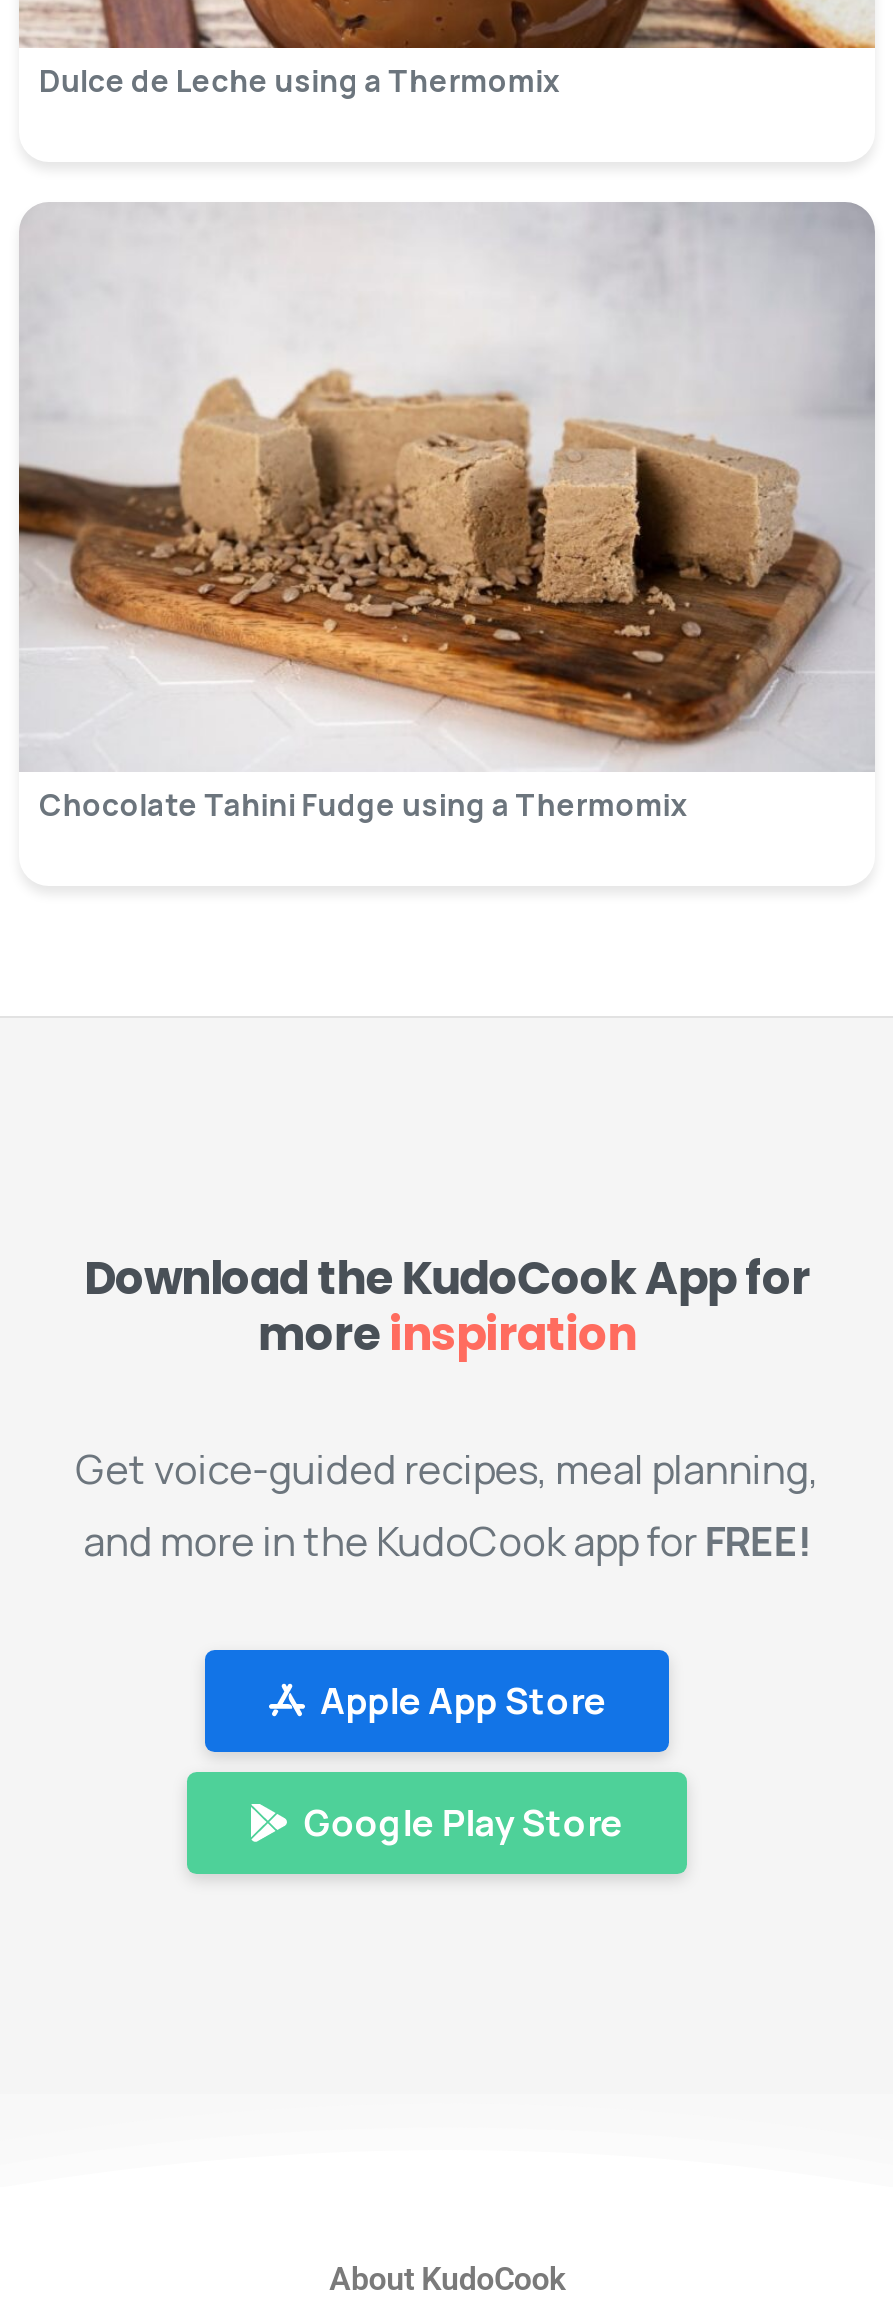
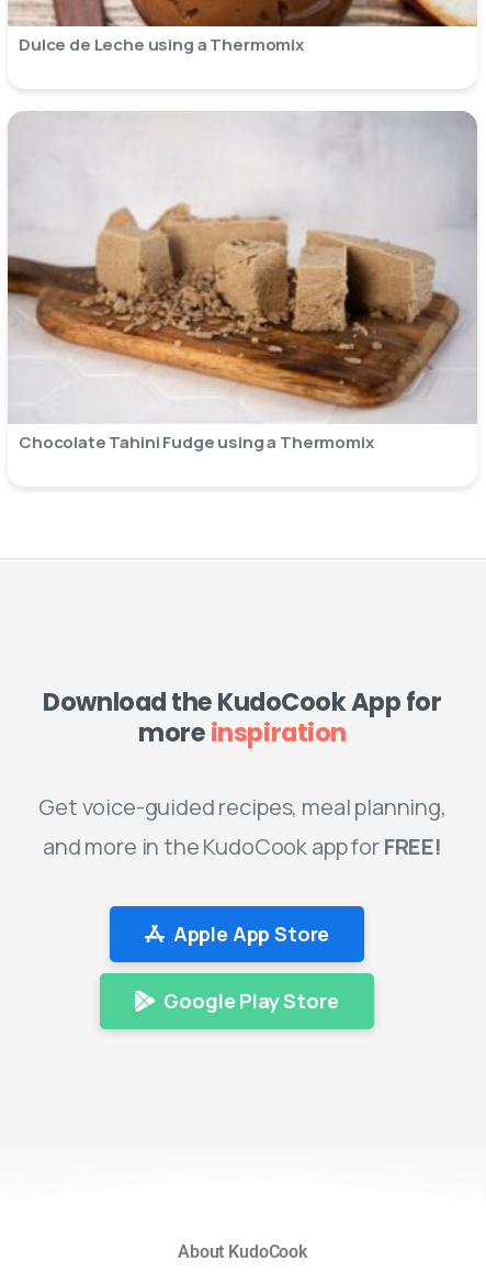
[705,1514,811,1568] FREE! -> [39,792,446,861] Get voice-guided recipes, meal planning, | and more in the KudoCook app for FREE!

